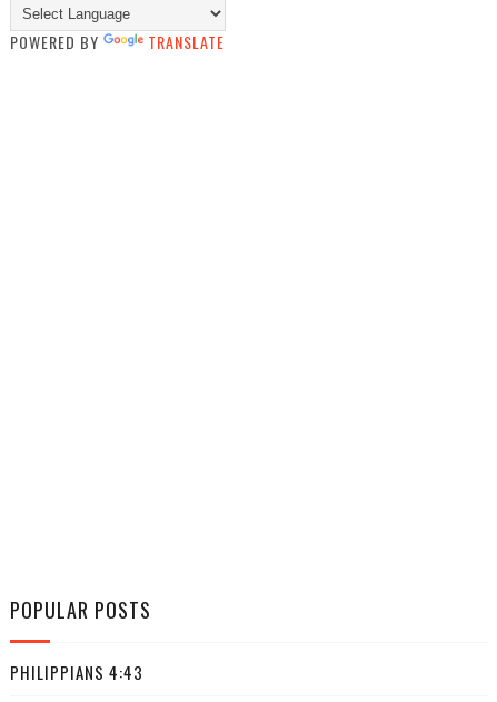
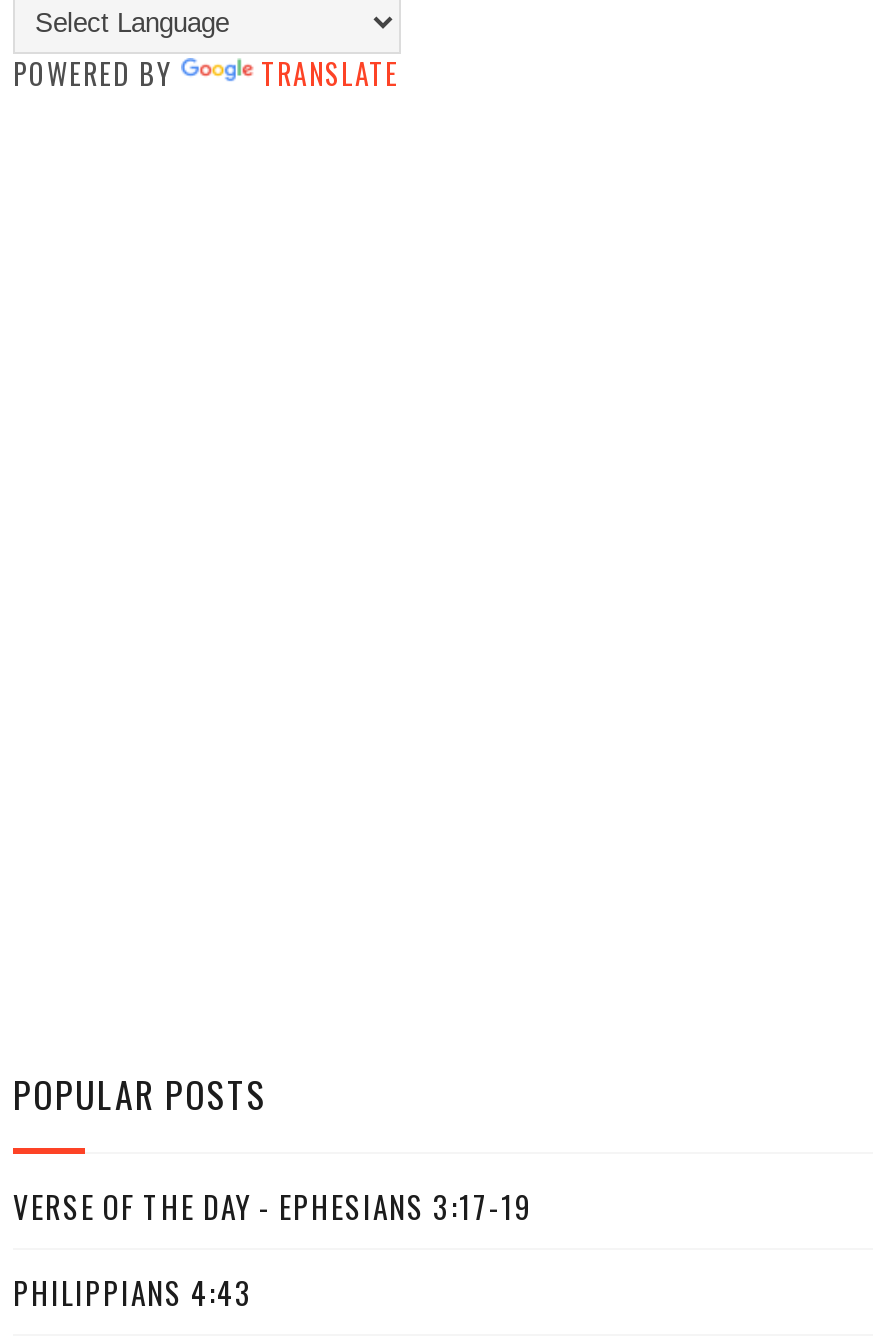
none -> [13,1184,533,1228] VERSE OF THE DAY - EPHESIANS 3:17-19

